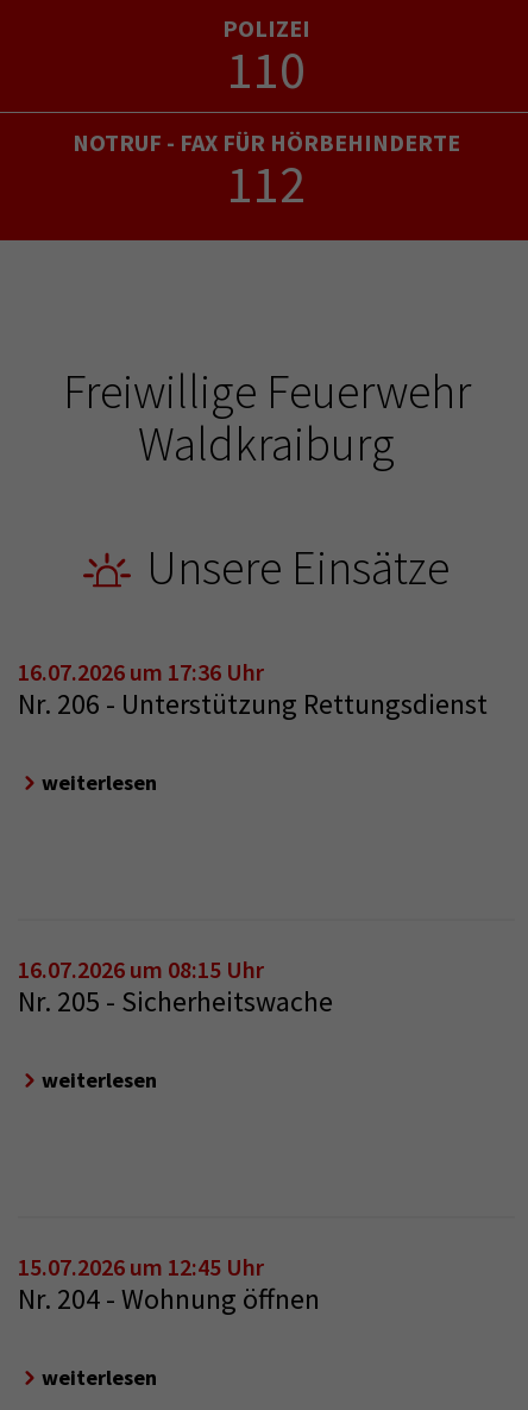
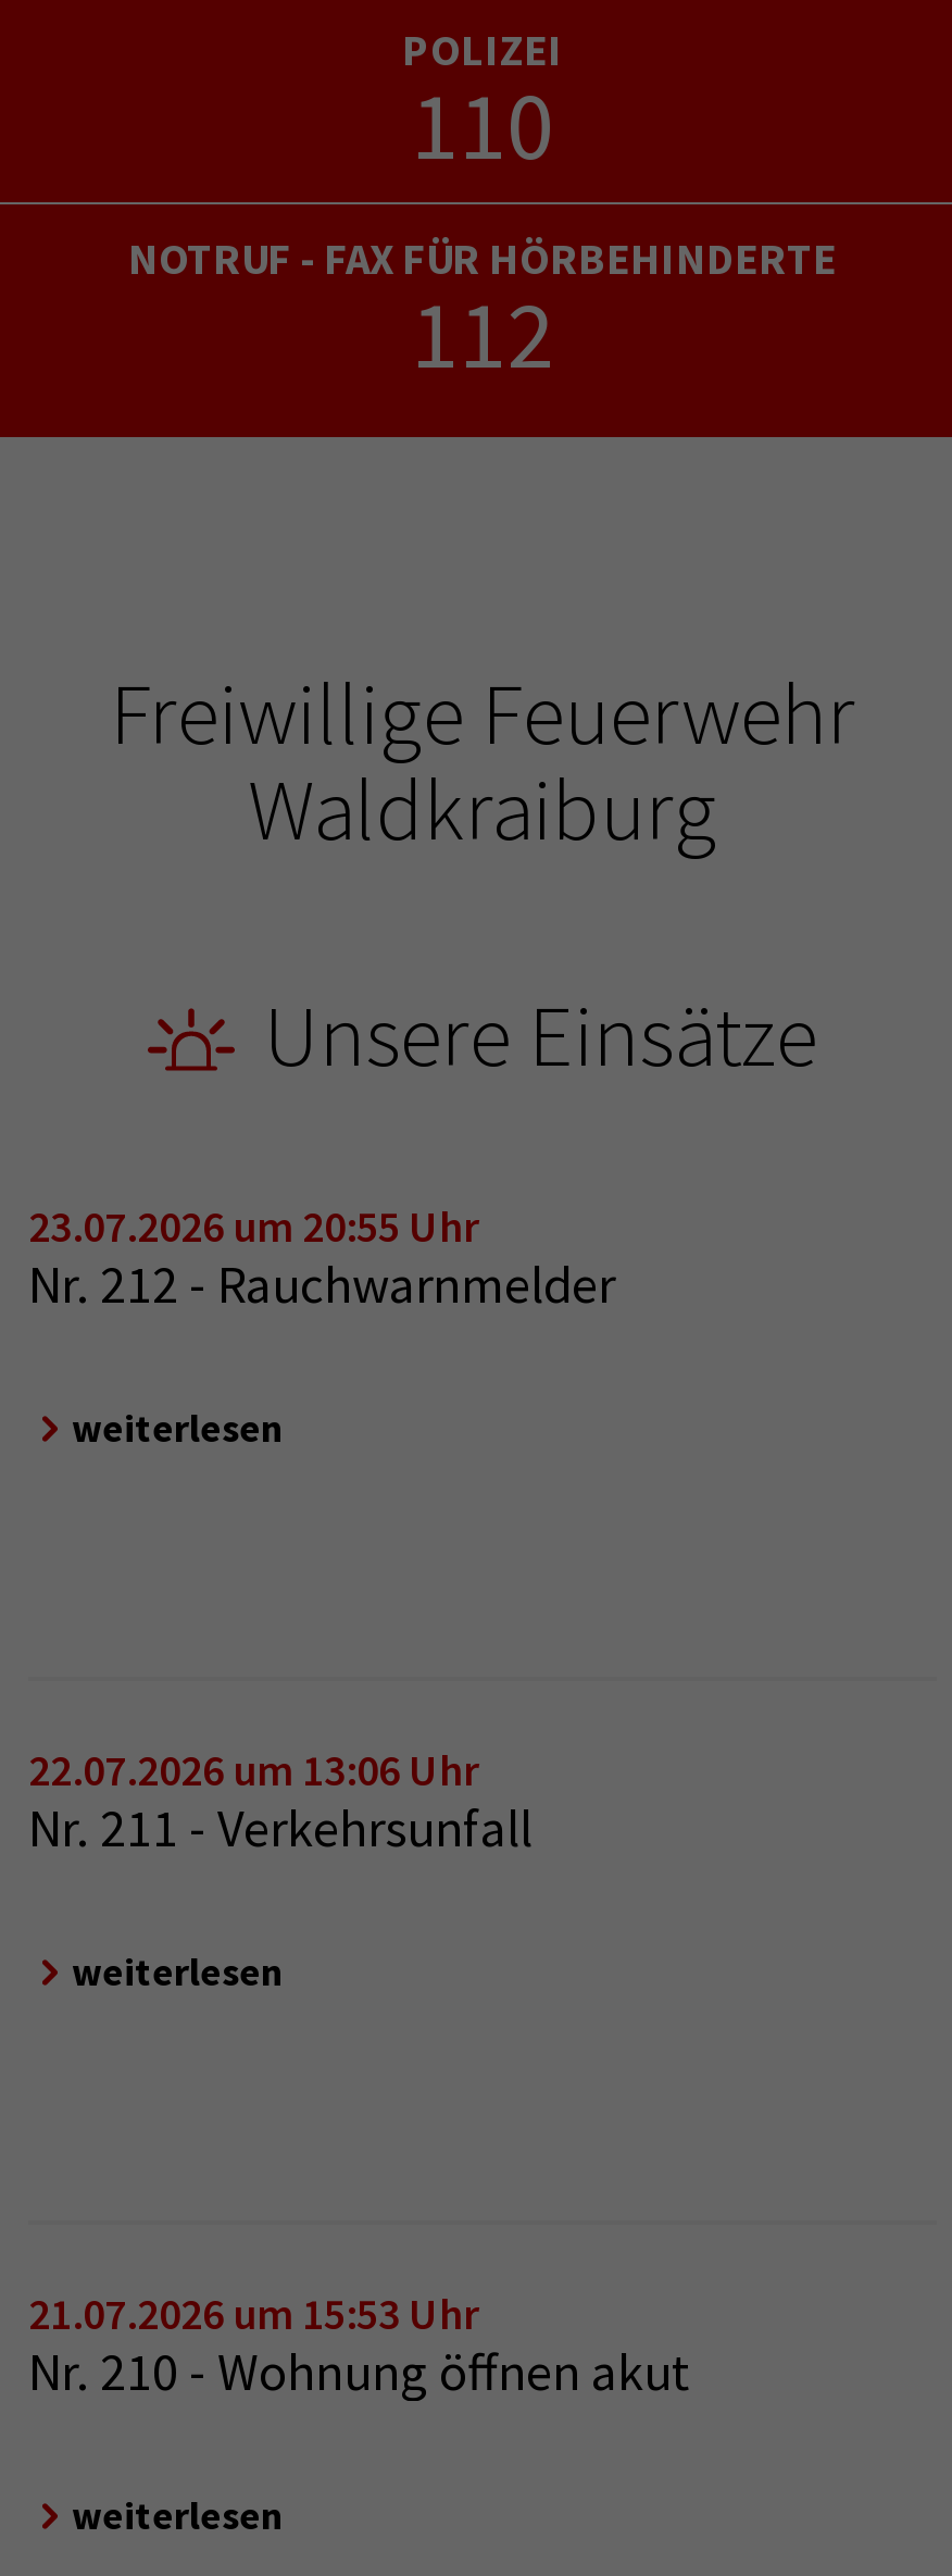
[18,656,488,722] 16.07.2026 um 17:36 Uhr | Nr. 206 - Unterstützung Rettungsdienst -> [28,1197,615,1317] 23.07.2026 um 20:55 Uhr | Nr. 212 - Rauchwarnmelder
[18,954,264,984] 16.07.2026 um 08:15 Uhr -> [28,1741,478,1795] 22.07.2026 um 13:06 Uhr
[18,982,333,1019] Nr. 205 - Sicherheitswache -> [28,1793,533,1861] Nr. 211 - Verkehrsunfall
[18,1251,320,1317] 15.07.2026 um 12:45 Uhr | Nr. 204 - Wohnung öffnen -> [28,2285,691,2404] 21.07.2026 um 15:53 Uhr | Nr. 210 - Wohnung öffnen akut

